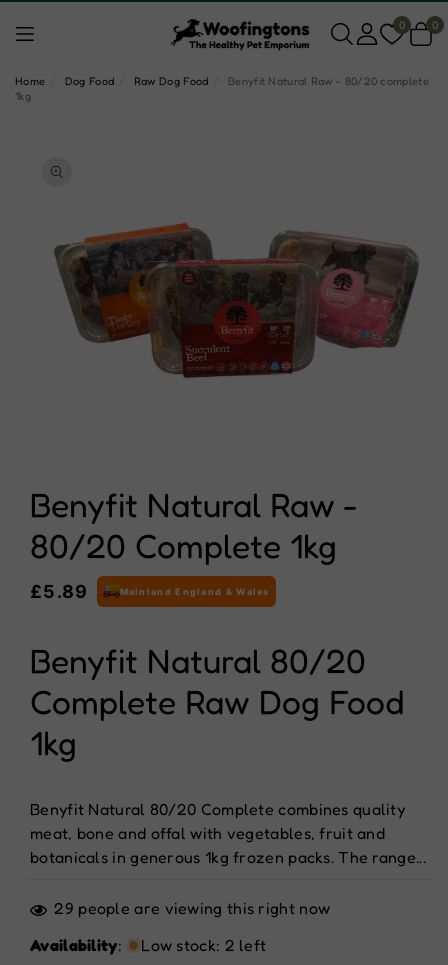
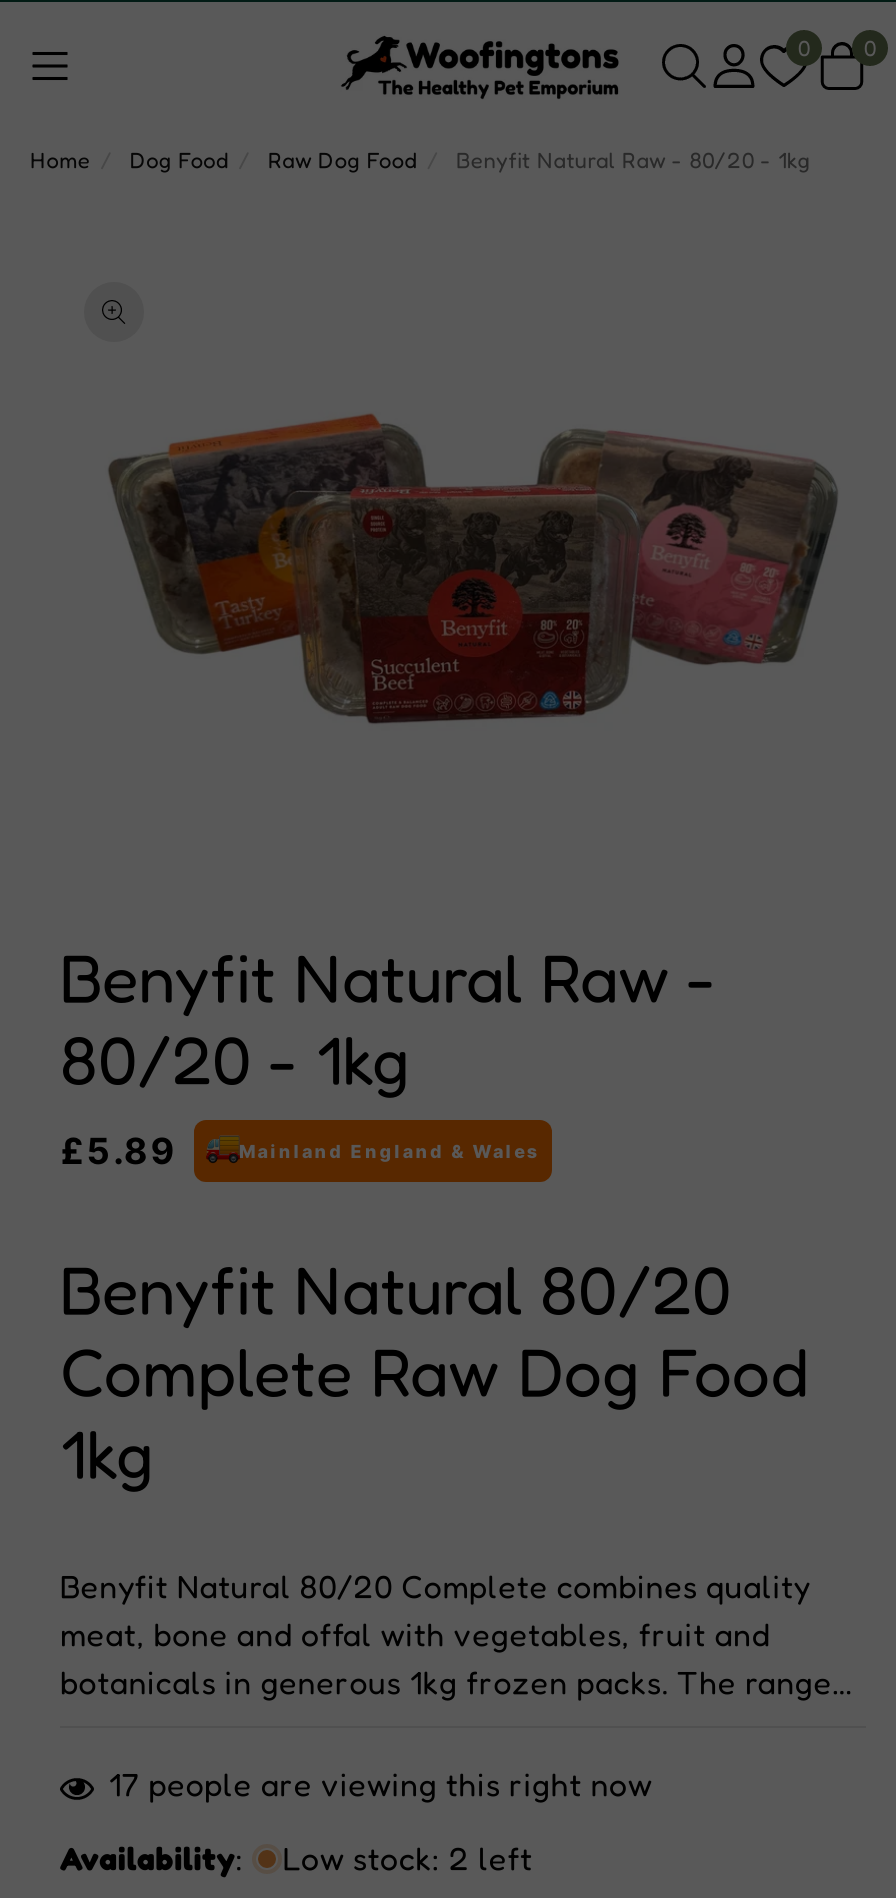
[15,74,429,103] Home / Dog Food / Raw Dog Food / Benyfit Natural Raw - 80/20 complete | 1kg -> [30,147,810,175] Home / Dog Food / Raw Dog Food / Benyfit Natural Raw - 80/20 - 1kg
[30,525,337,566] 80/20 Complete 1kg -> [60,1018,410,1100] 80/20 - 1kg
[54,898,330,918] 29 people are viewing this right now -> [109,1764,652,1804] 17 people are viewing this right now

